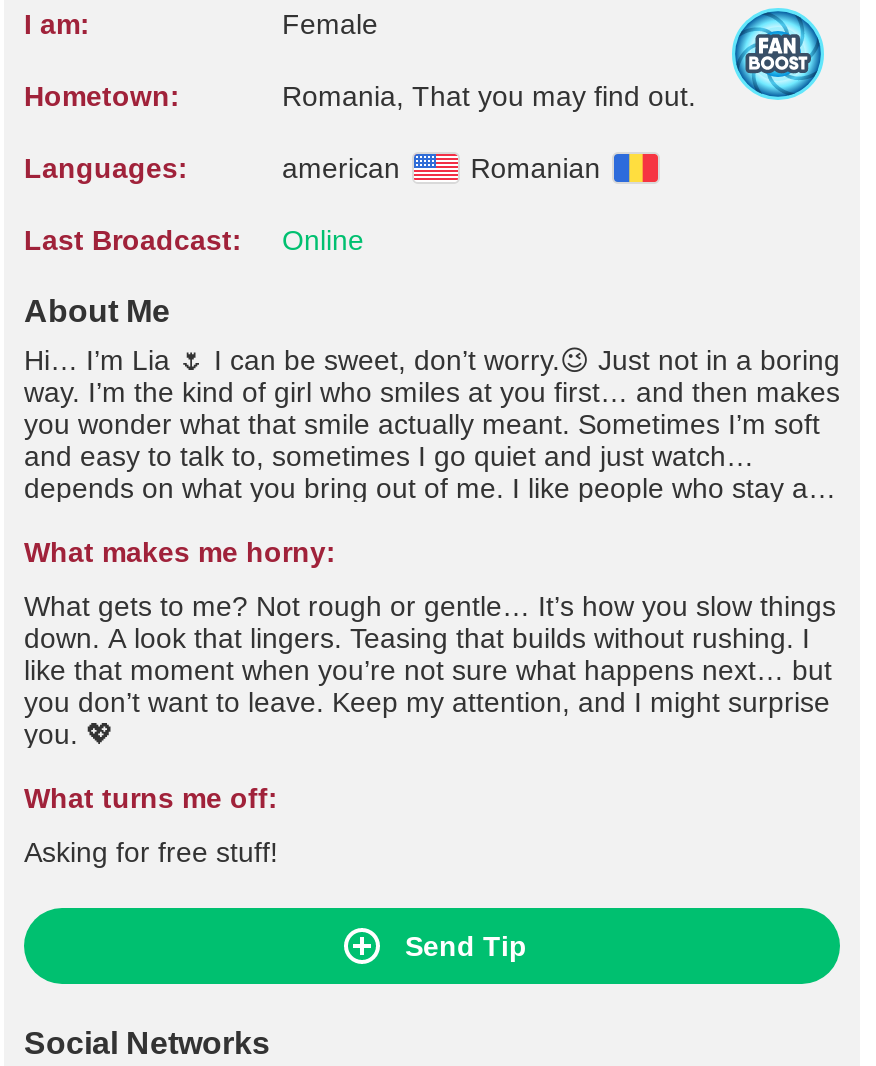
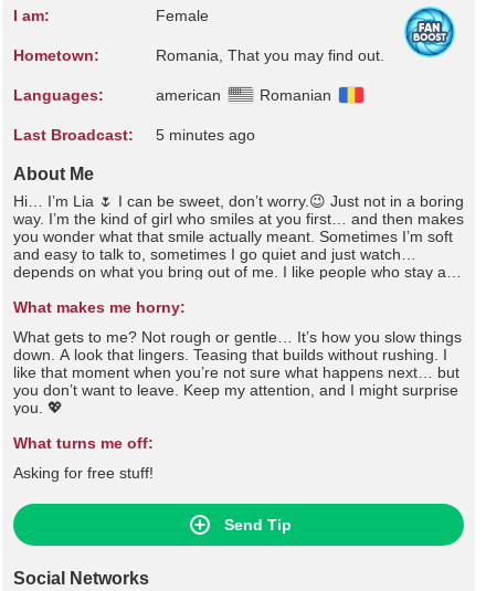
[282,224,364,256] Online -> [156,126,255,144] 5 minutes ago

